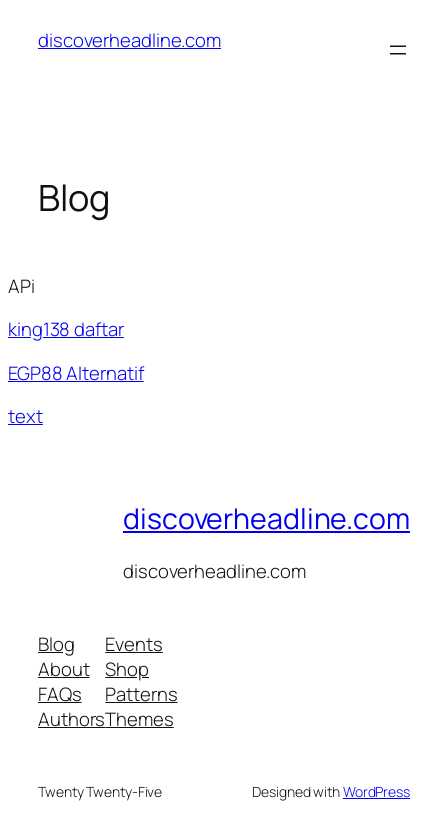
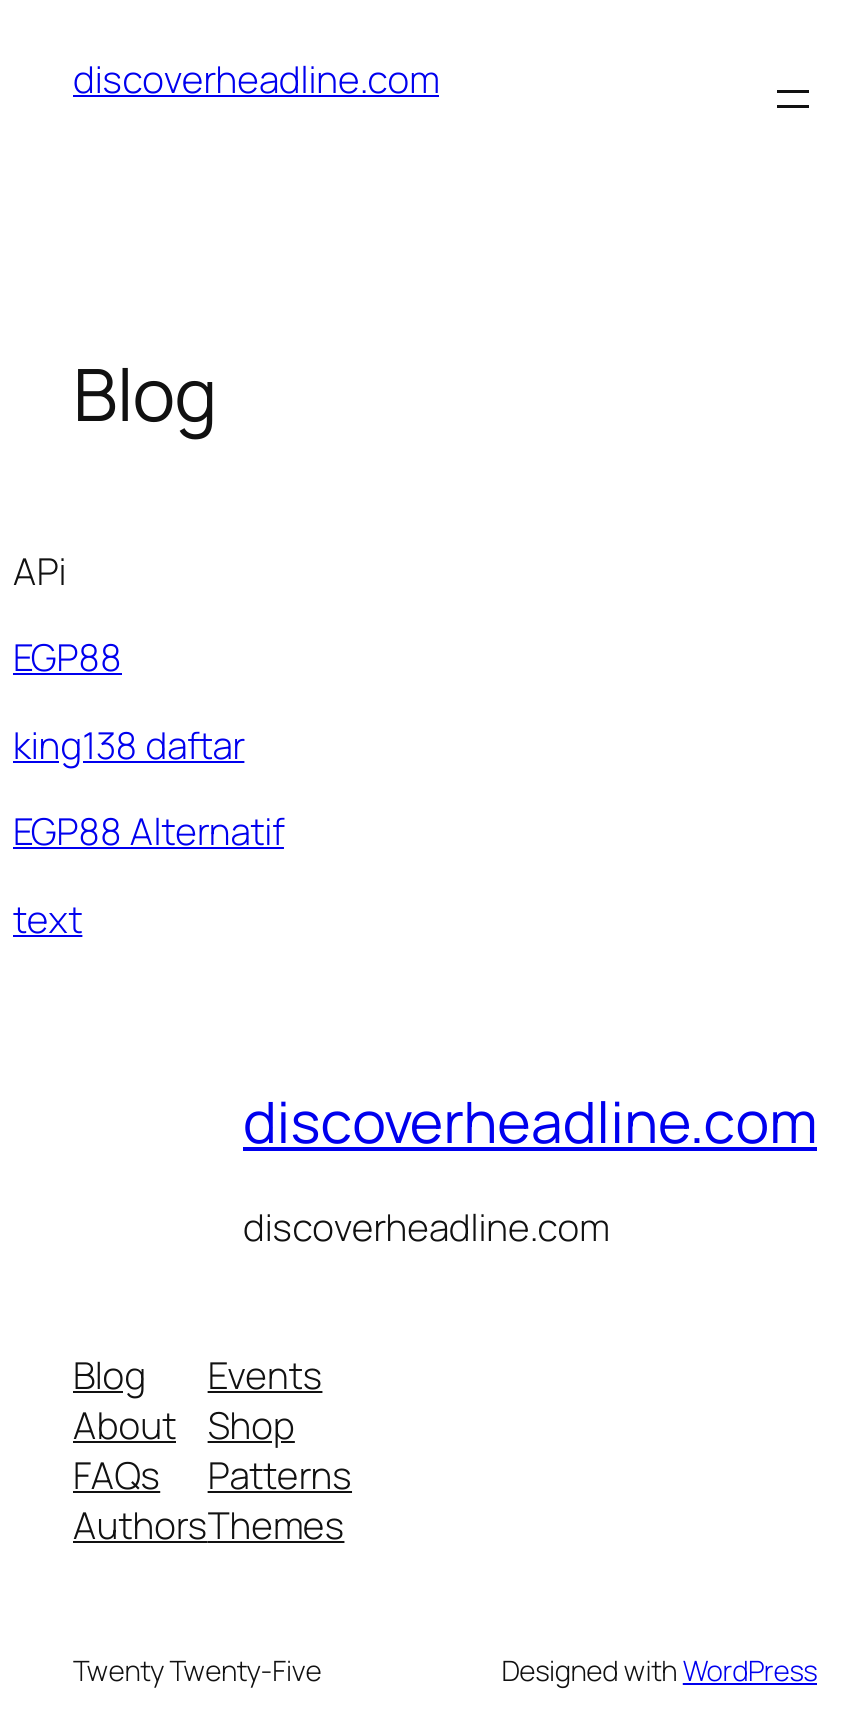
none -> [13,632,122,684] EGP88

